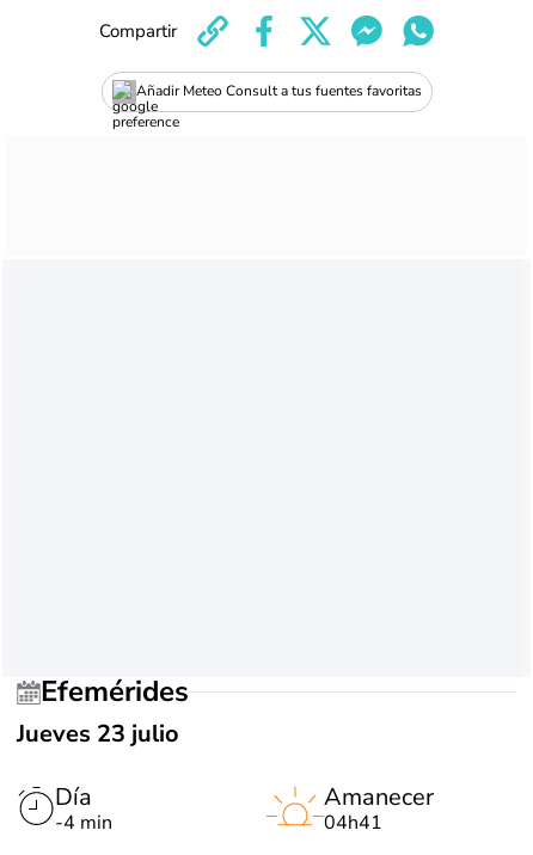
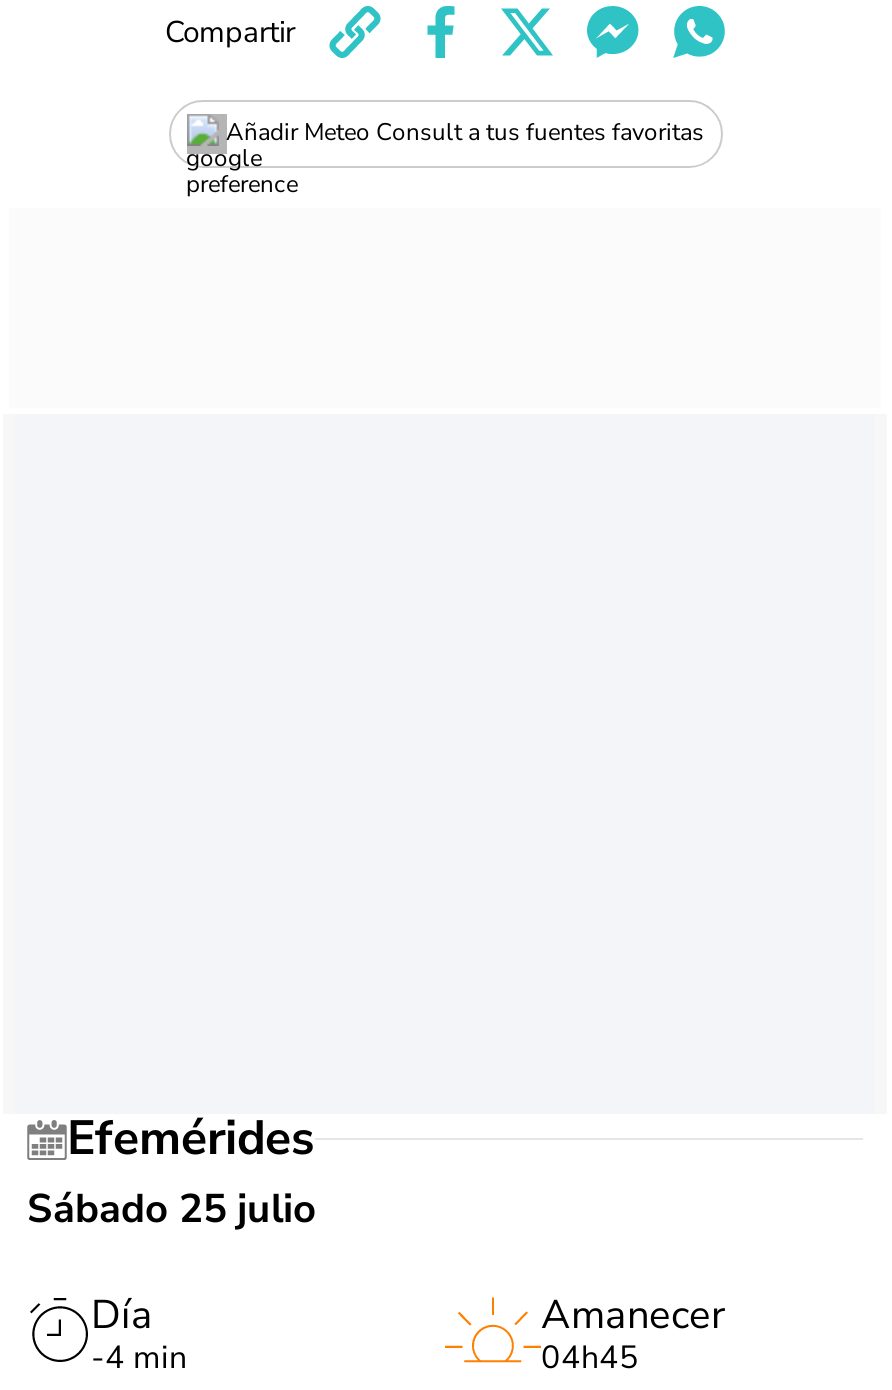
[17,717,179,750] Jueves 23 julio -> [27,1182,317,1236] Sábado 25 julio
[324,809,382,836] 04h41 -> [541,1336,639,1380] 04h45

